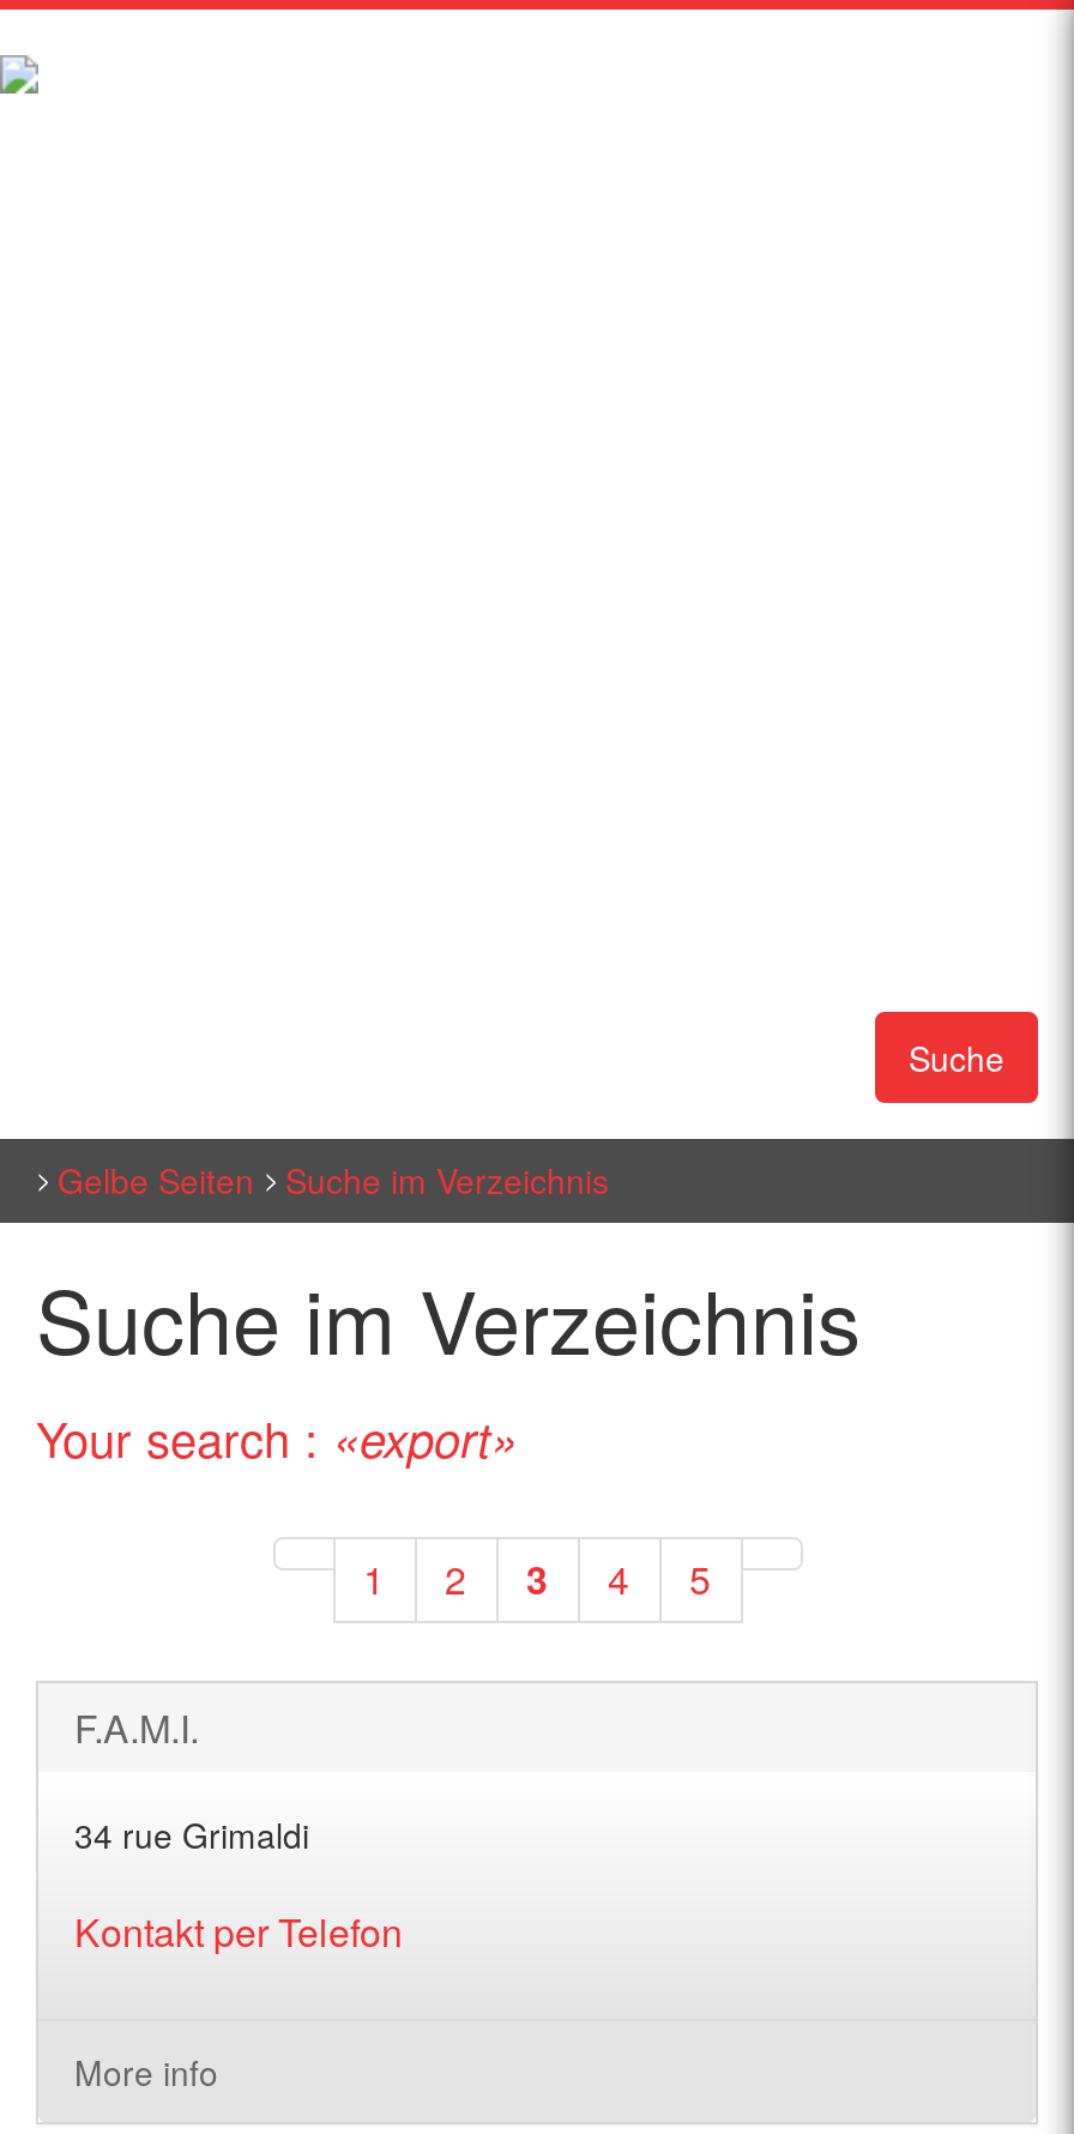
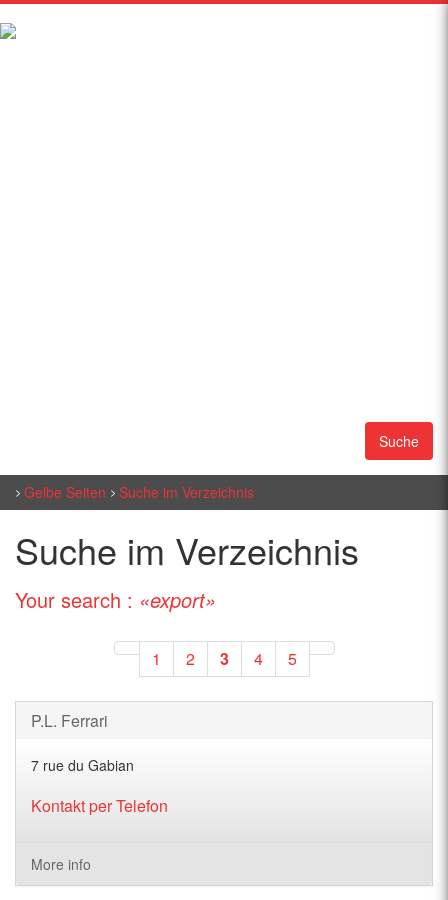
[74,1700,199,1755] F.A.M.I. -> [31,709,108,732] P.L. Ferrari
[74,1810,309,1858] 34 rue Grimaldi -> [31,755,134,775] 7 rue du Gabian

